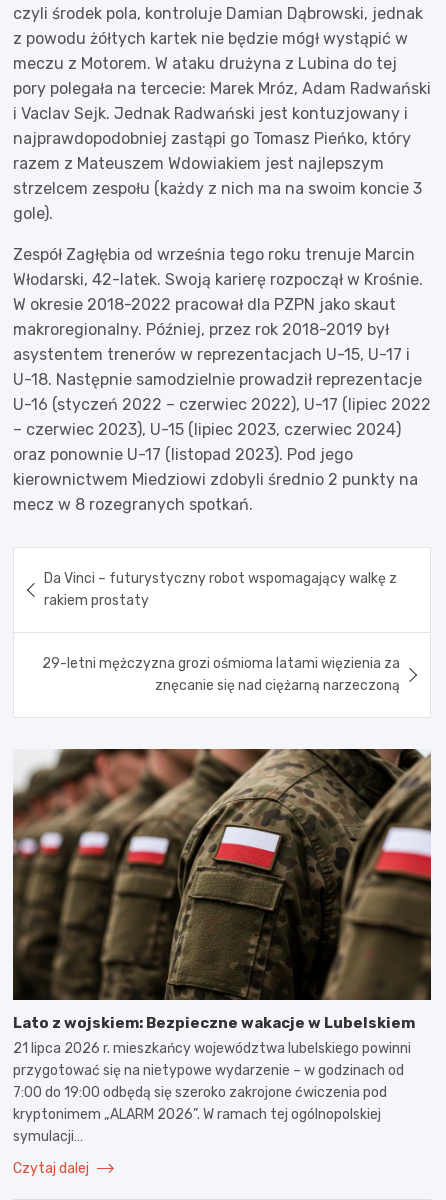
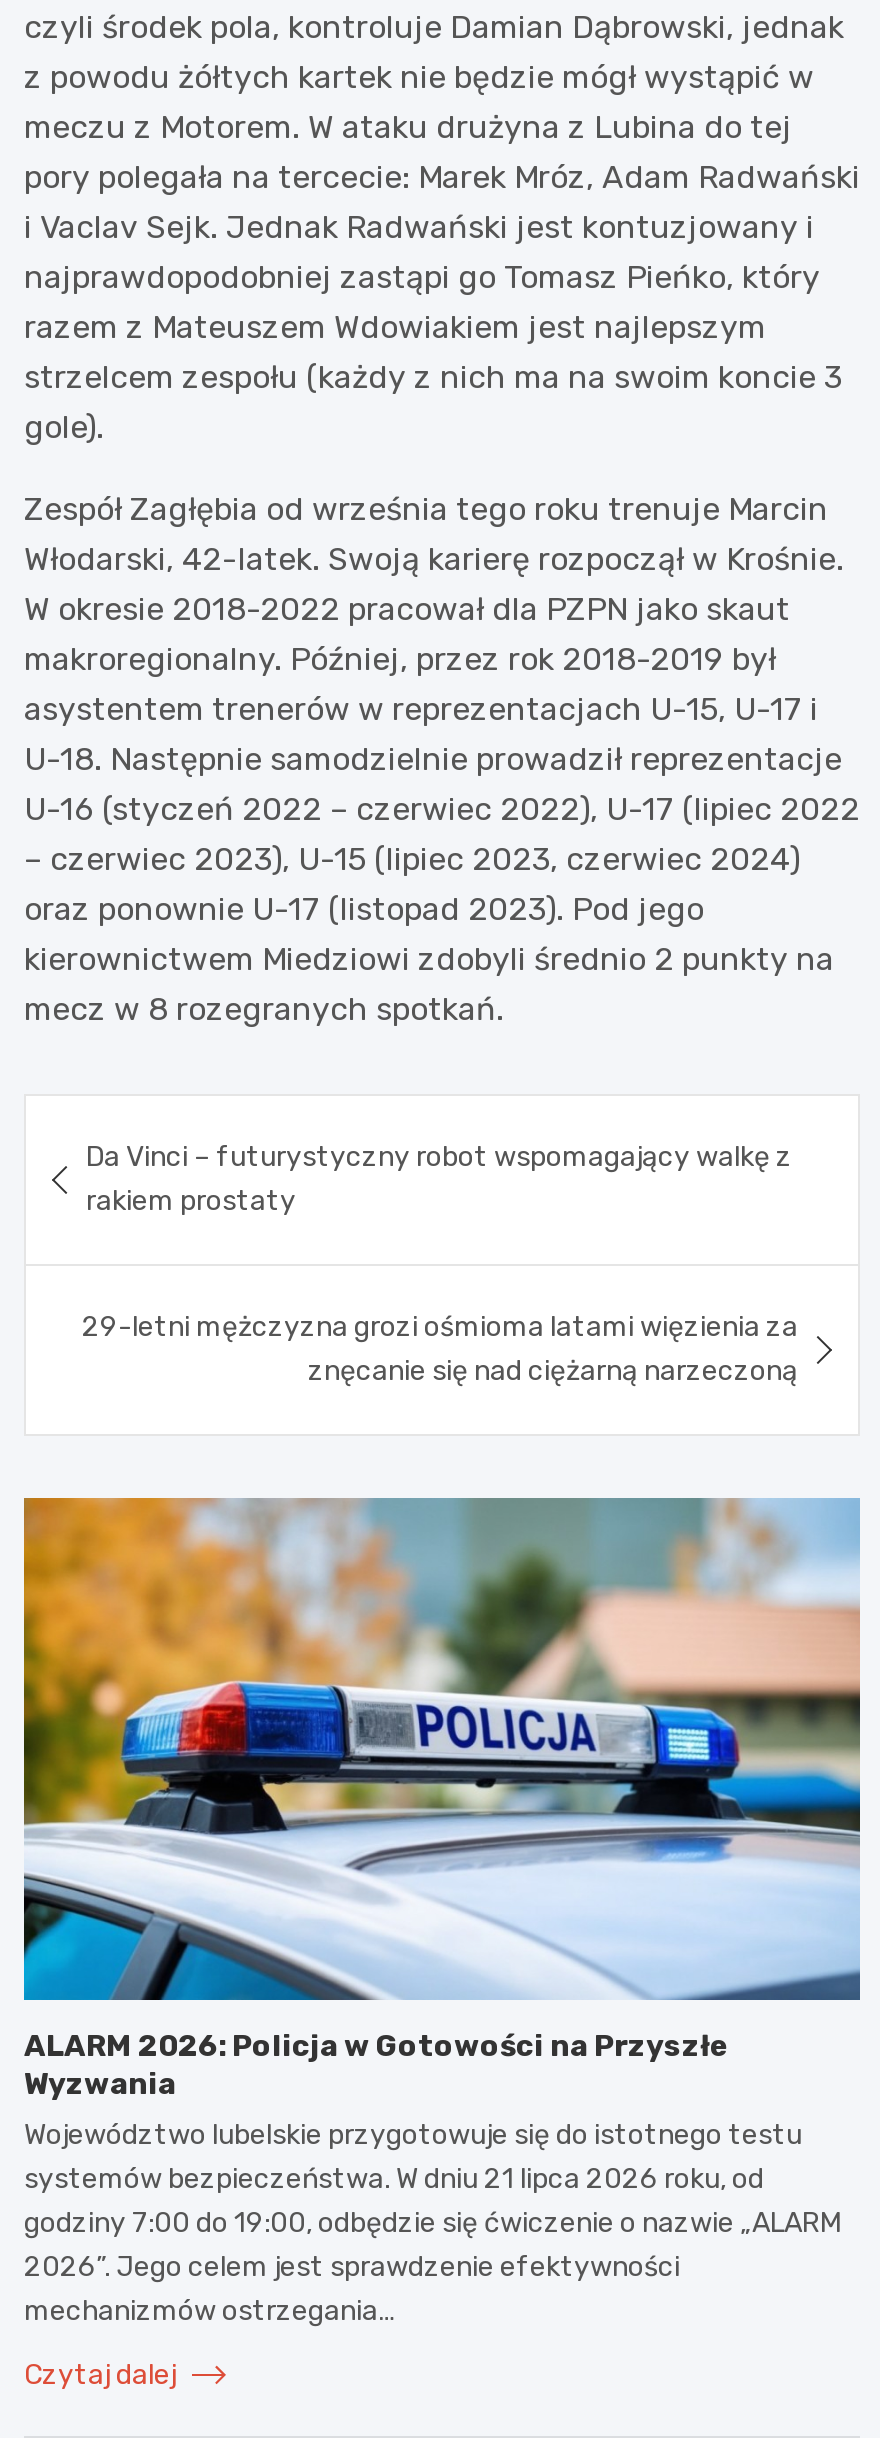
[12,748,432,1145] [image] | Lato z wojskiem: Bezpieczne wakacje w Lubelskiem | 21 lipca 2026 r. mieszkańcy województwa lubelskiego powinni | przygotować się na nietypowe wydarzenie – w godzinach od | 7:00 do 19:00 odbędą się szeroko zakrojone ćwiczenia pod | kryptonimem „ALARM 2026”. W ramach tej ogólnopolskiej | symulacji… -> [22,1496,862,2327] [image] | ALARM 2026: Policja w Gotowości na Przyszłe | Wyzwania | Województwo lubelskie przygotowuje się do istotnego testu | systemów bezpieczeństwa. W dniu 21 lipca 2026 roku, od | godziny 7:00 do 19:00, odbędzie się ćwiczenie o nazwie „ALARM | 2026”. Jego celem jest sprawdzenie efektywności | mechanizmów ostrzegania…

